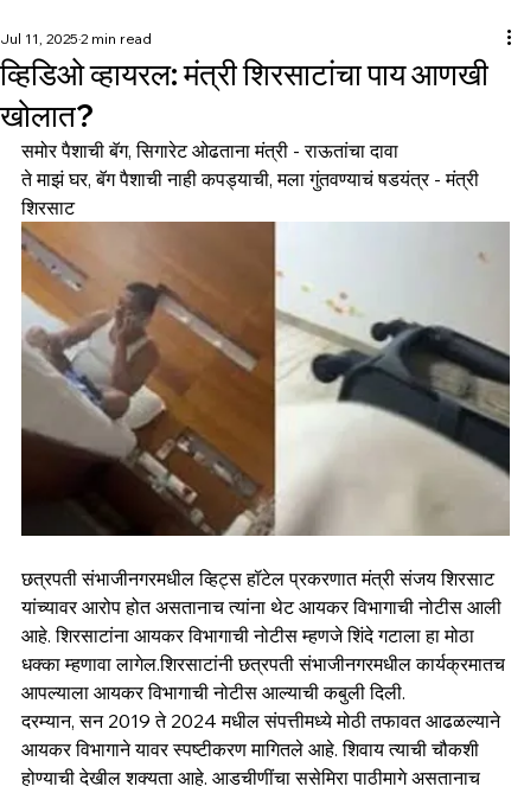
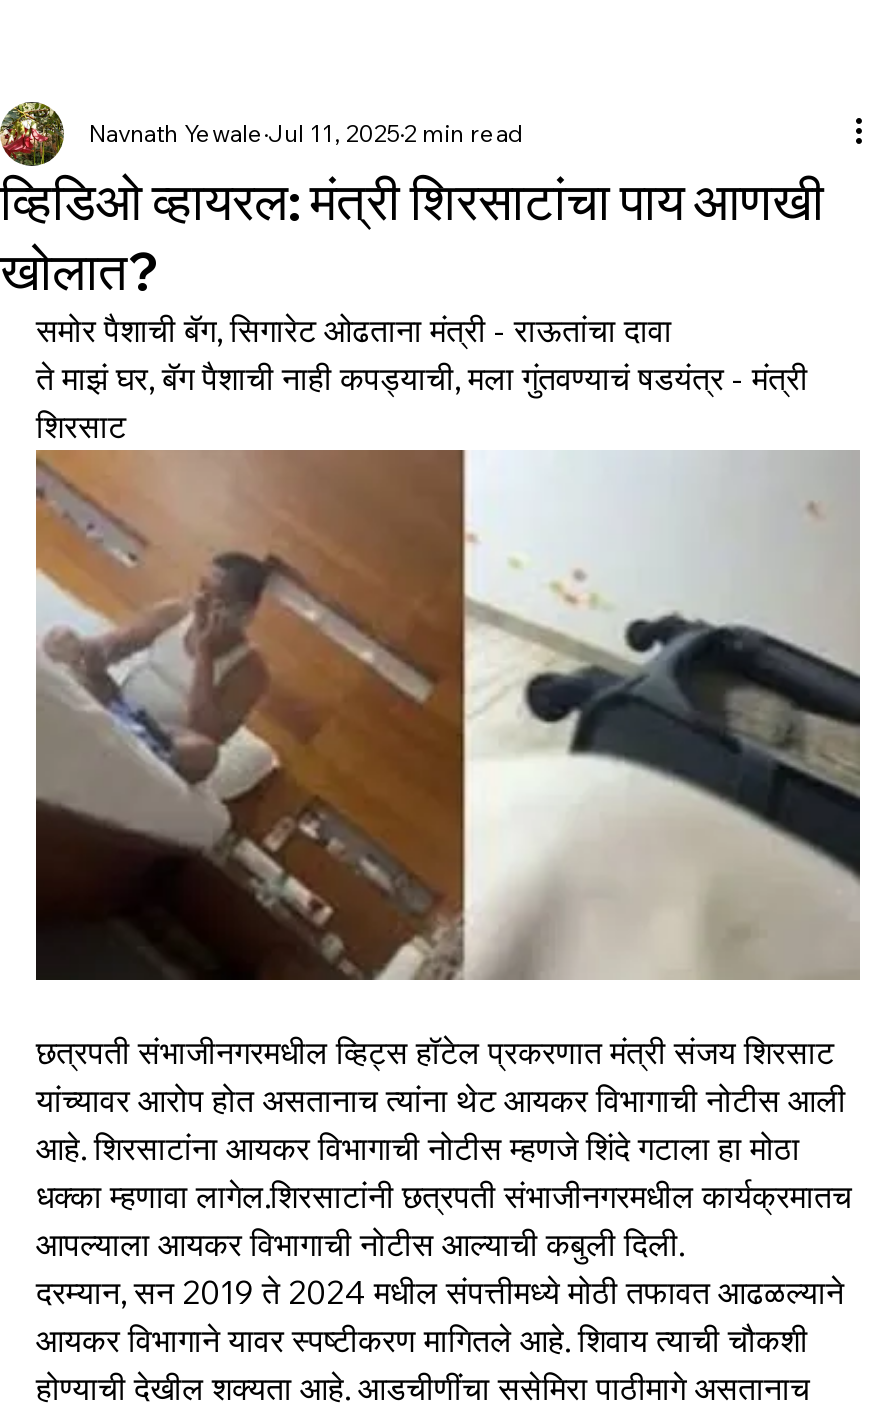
[0,30,152,48] Jul 11, 2025 2 min read -> [88,118,524,148] Navnath Yewale Jul 11, 2025 2 min read

